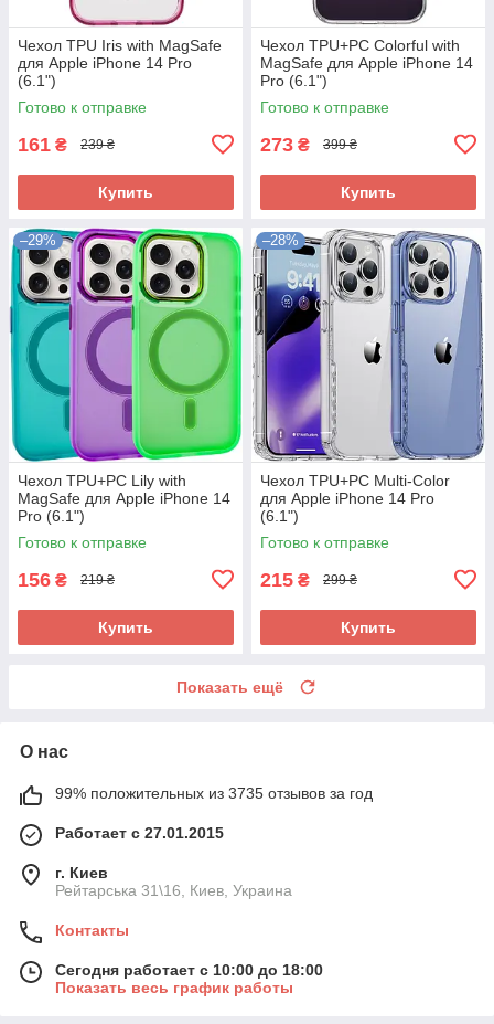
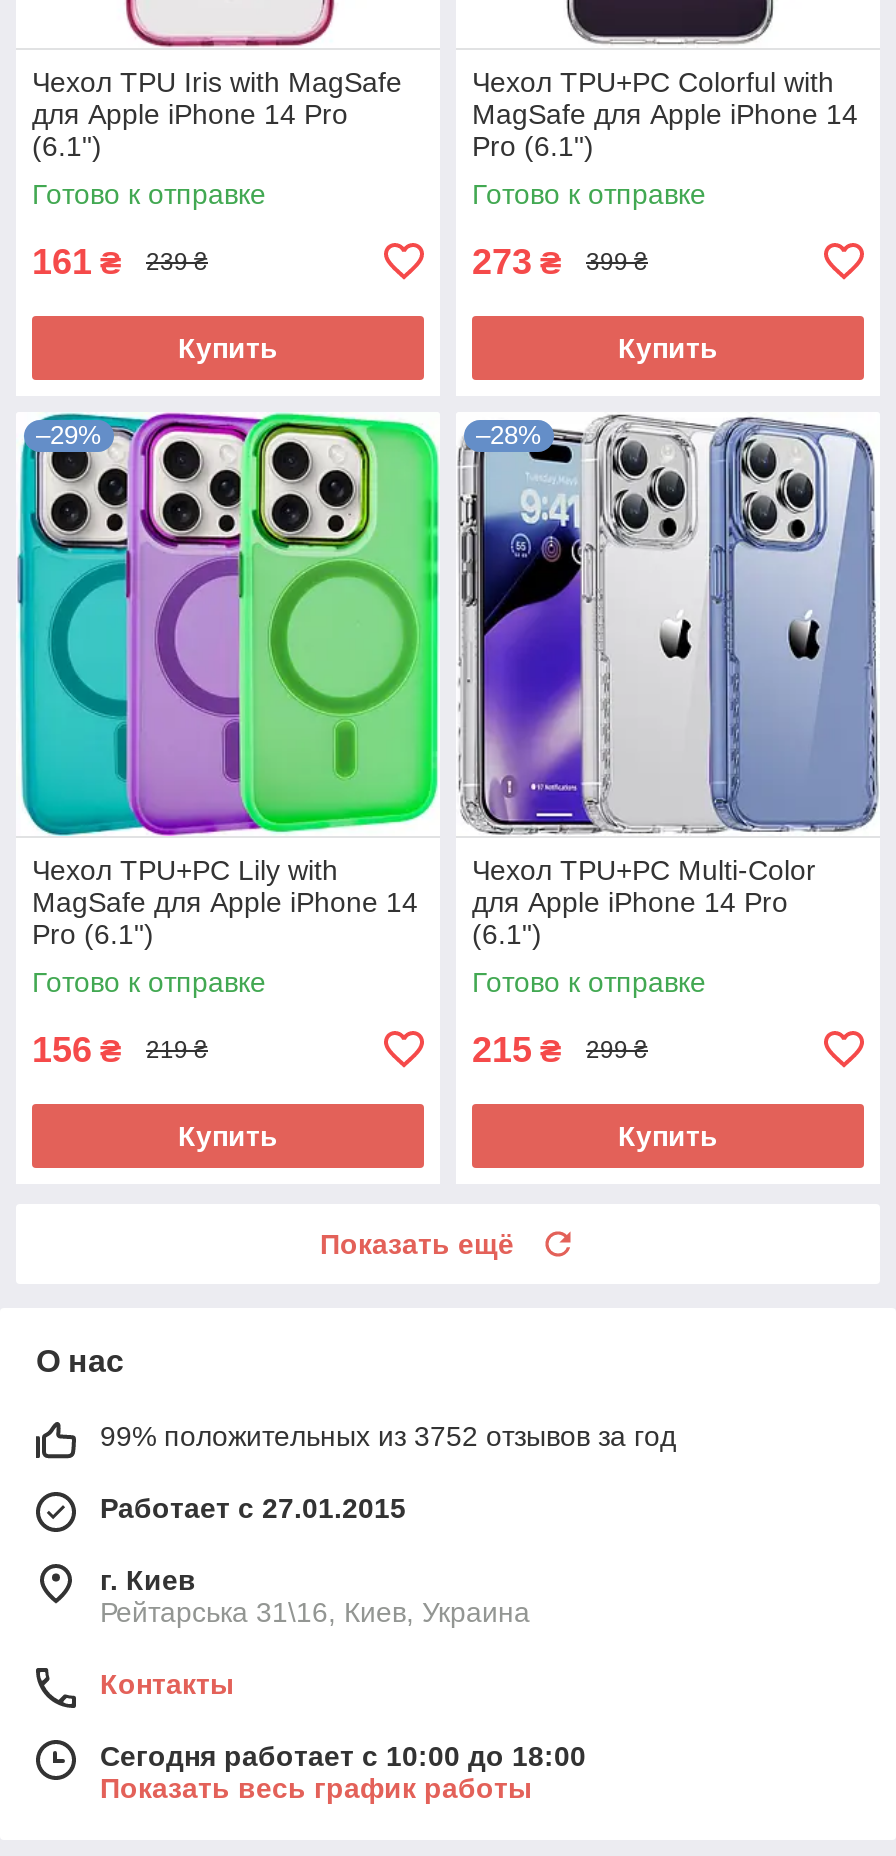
[55,784,373,802] 99% положительных из 3735 отзывов за год -> [100,1420,676,1452] 99% положительных из 3752 отзывов за год

